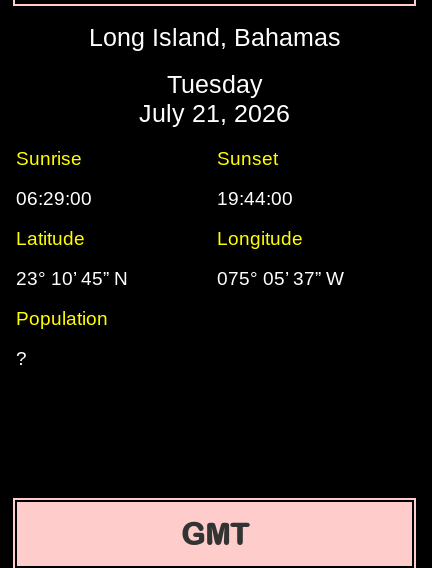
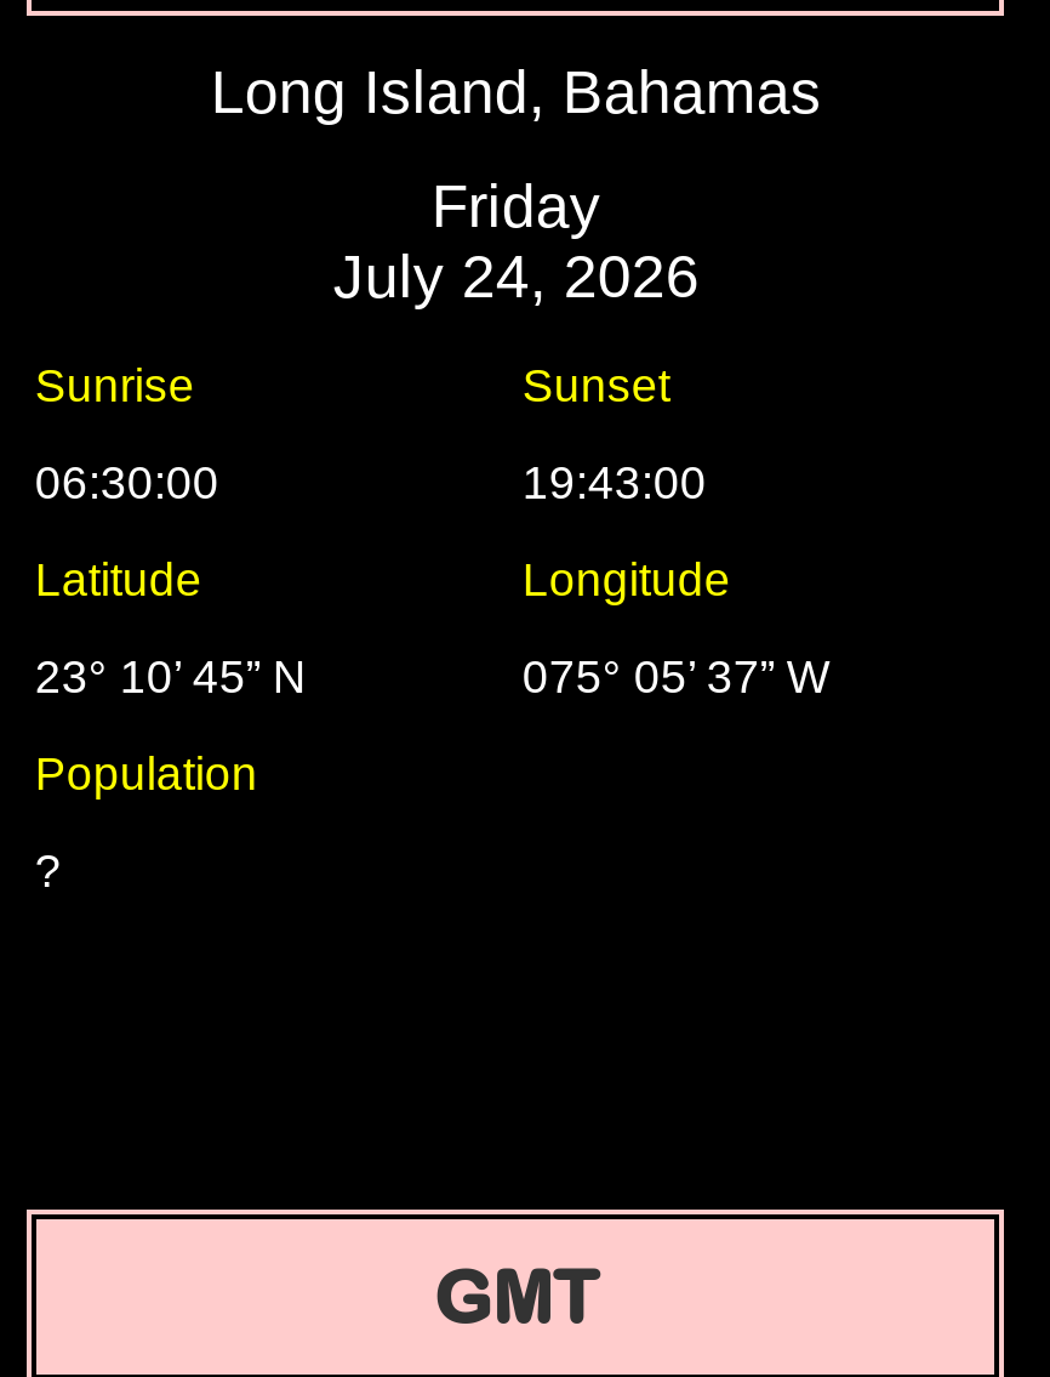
[139,70,290,127] Tuesday | July 21, 2026 -> [333,171,699,309] Friday | July 24, 2026
[16,188,92,209] 06:29:00 -> [35,457,219,508] 06:30:00
[217,188,293,209] 19:44:00 -> [522,457,707,508] 19:43:00

